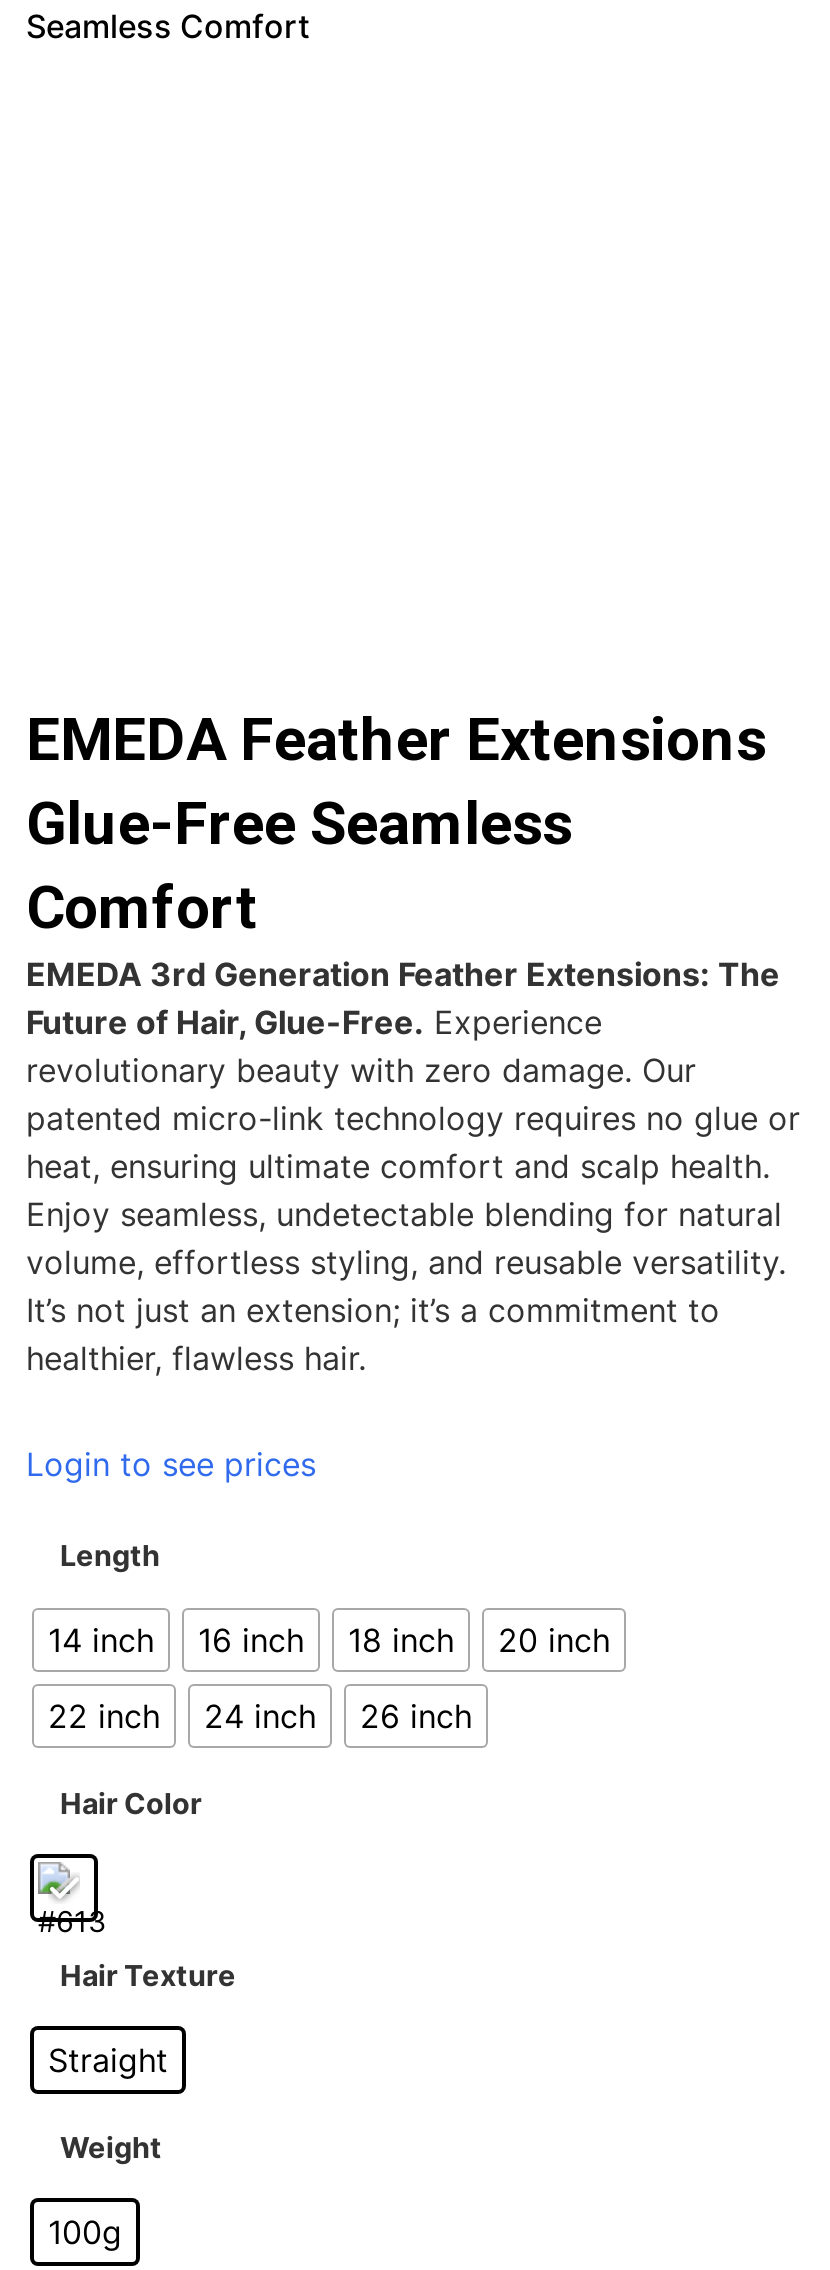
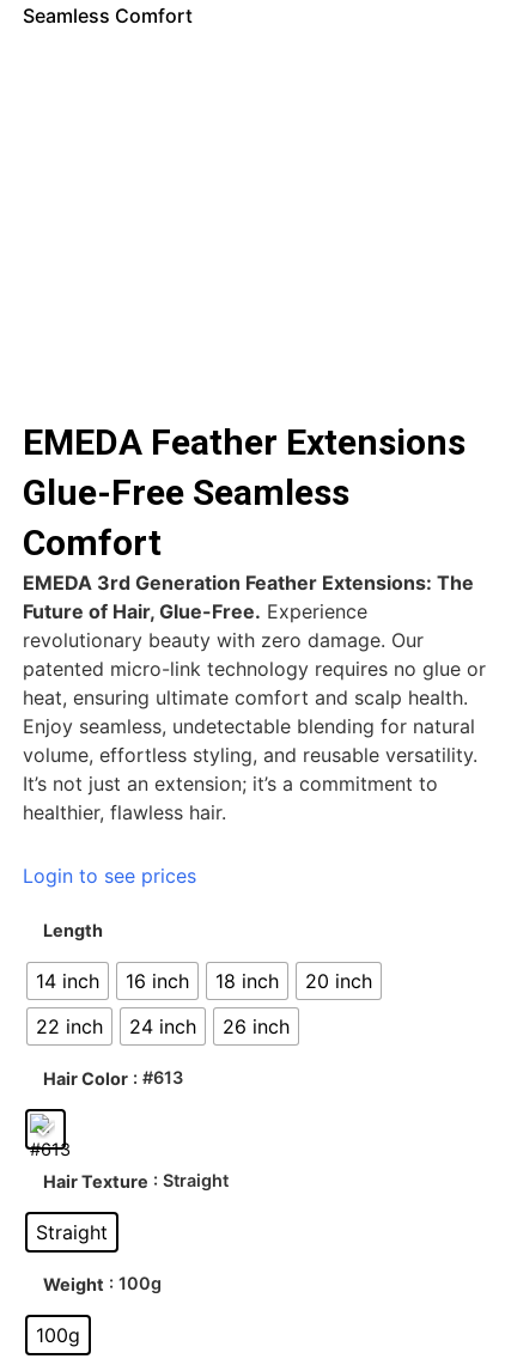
[60,1786,202,1820] Hair Color -> [43,1067,183,1089] Hair Color : #613
[60,1958,236,1992] Hair Texture -> [43,1170,229,1192] Hair Texture : Straight
[60,2130,162,2164] Weight -> [43,1273,162,1295] Weight : 100g

